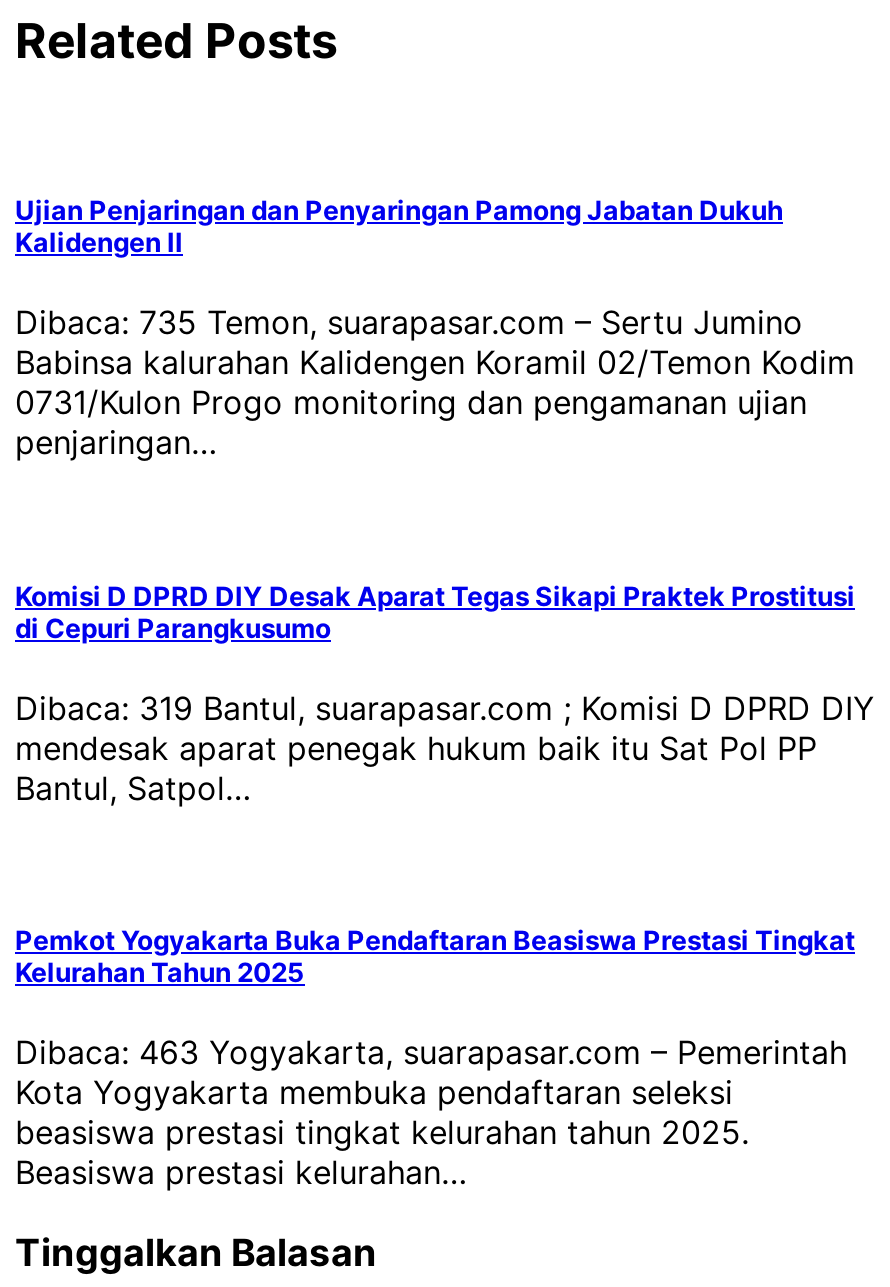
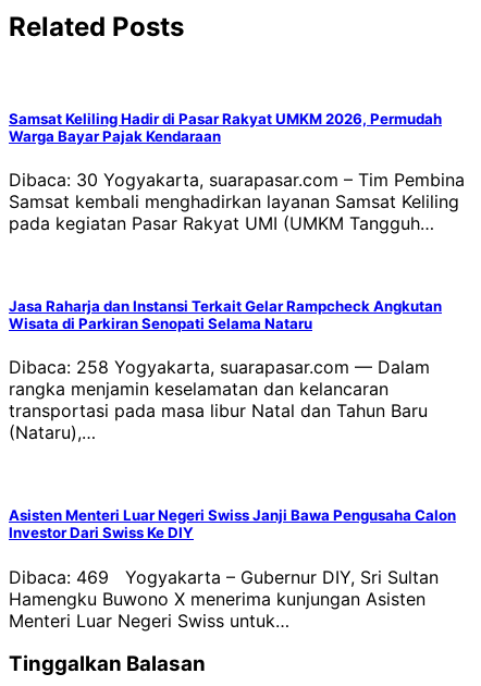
[15,195,783,259] Ujian Penjaringan dan Penyaringan Pamong Jabatan Dukuh | Kalidengen II -> [9,110,442,145] Samsat Keliling Hadir di Pasar Rakyat UMKM 2026, Permudah | Warga Bayar Pajak Kendaraan
[15,303,855,463] Dibaca: 735 Temon, suarapasar.com – Sertu Jumino | Babinsa kalurahan Kalidengen Koramil 02/Temon Kodim | 0731/Kulon Progo monitoring dan pengamanan ujian | penjaringan… -> [9,169,465,234] Dibaca: 30 Yogyakarta, suarapasar.com – Tim Pembina | Samsat kembali menghadirkan layanan Samsat Keliling | pada kegiatan Pasar Rakyat UMI (UMKM Tangguh…
[15,579,855,643] Komisi D DPRD DIY Desak Aparat Tegas Sikapi Praktek Prostitusi | di Cepuri Parangkusumo -> [9,297,442,332] Jasa Raharja dan Instansi Terkait Gelar Rampcheck Angkutan | Wisata di Parkiran Senopati Selama Nataru
[15,688,875,808] Dibaca: 319 Bantul, suarapasar.com ; Komisi D DPRD DIY | mendesak aparat penegak hukum baik itu Sat Pol PP | Bantul, Satpol… -> [9,356,430,444] Dibaca: 258 Yogyakarta, suarapasar.com — Dalam | rangka menjamin keselamatan dan kelancaran | transportasi pada masa libur Natal dan Tahun Baru | (Nataru),…
[15,924,855,988] Pemkot Yogyakarta Buka Pendaftaran Beasiswa Prestasi Tingkat | Kelurahan Tahun 2025 -> [9,507,456,542] Asisten Menteri Luar Negeri Swiss Janji Bawa Pengusaha Calon | Investor Dari Swiss Ke DIY
[15,1032,847,1192] Dibaca: 463 Yogyakarta, suarapasar.com – Pemerintah | Kota Yogyakarta membuka pendaftaran seleksi | beasiswa prestasi tingkat kelurahan tahun 2025. | Beasiswa prestasi kelurahan… -> [9,566,439,631] Dibaca: 469 Yogyakarta – Gubernur DIY, Sri Sultan | Hamengku Buwono X menerima kunjungan Asisten | Menteri Luar Negeri Swiss untuk…

